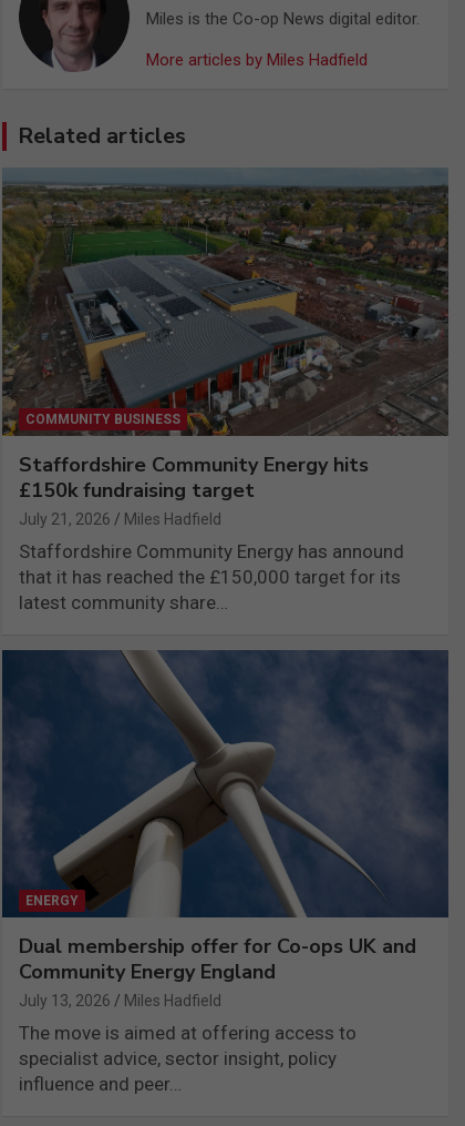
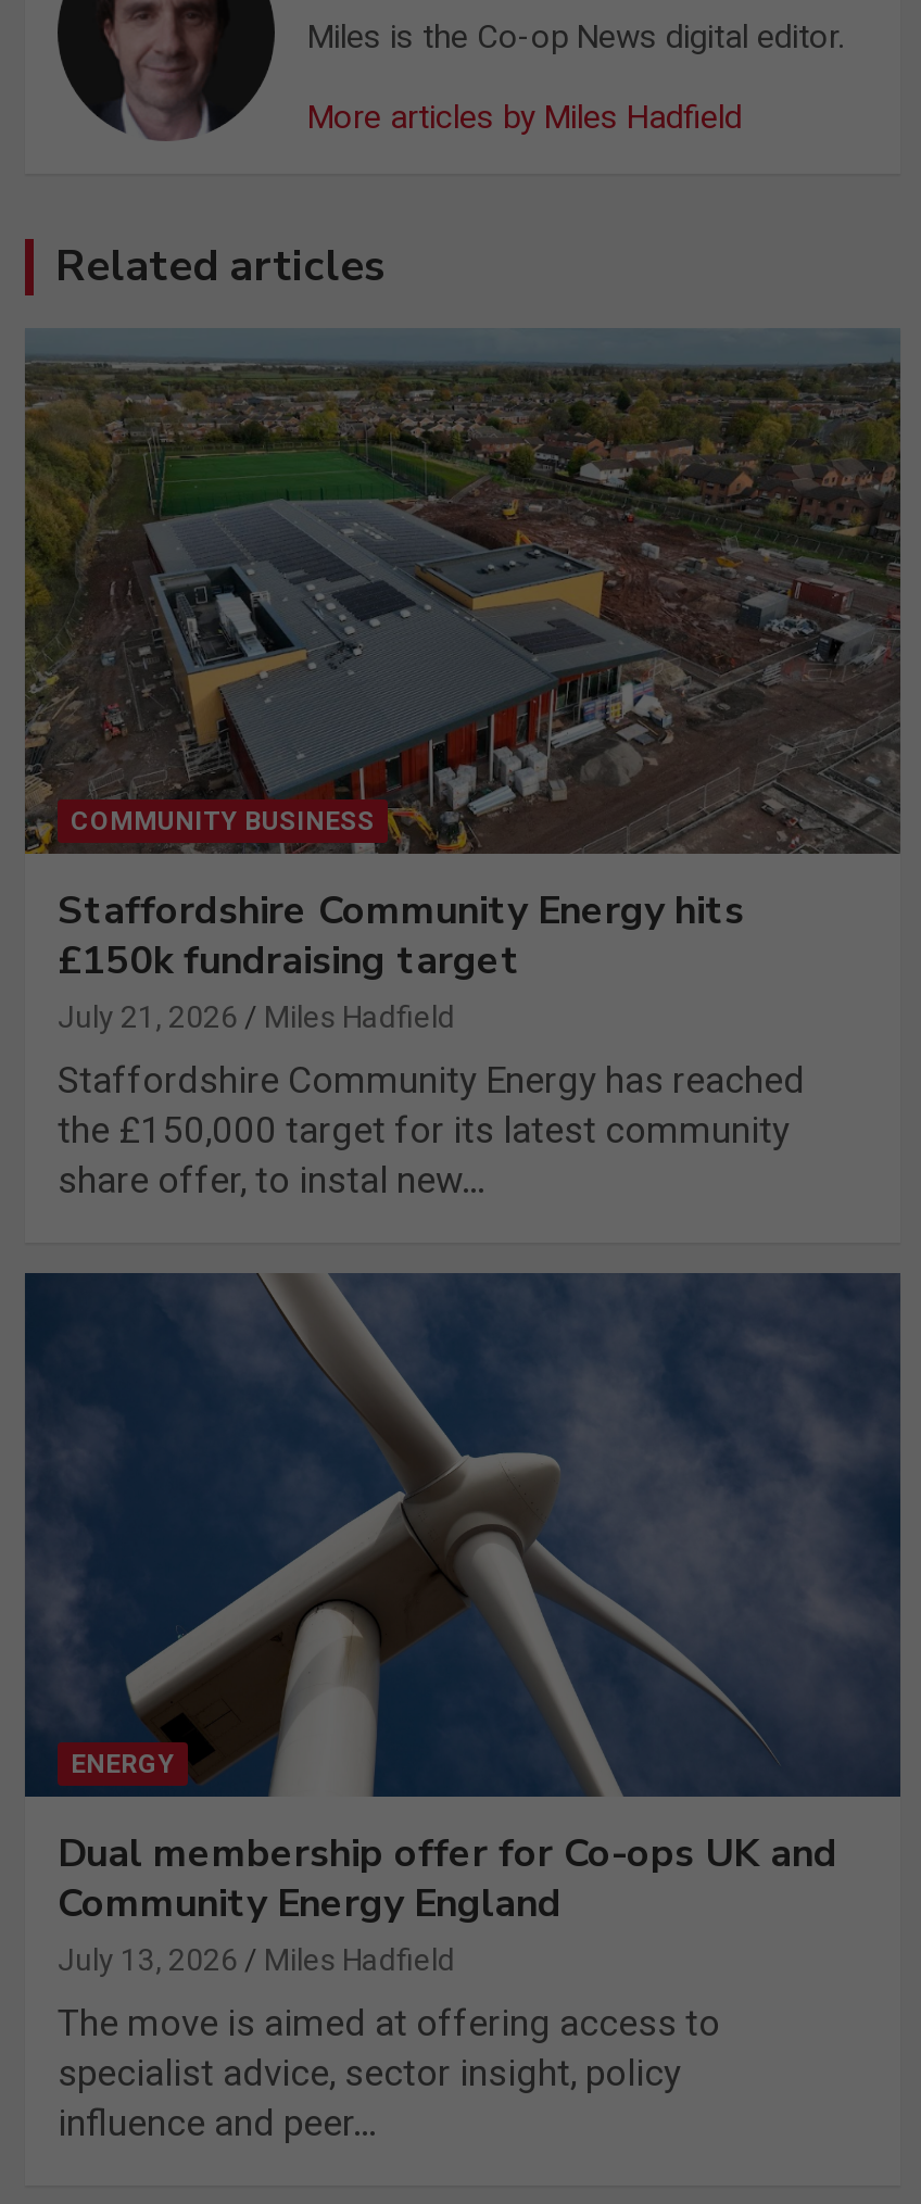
[19,540,404,613] Staffordshire Community Energy has annound | that it has reached the £150,000 target for its | latest community share… -> [58,1057,805,1201] Staffordshire Community Energy has reached | the £150,000 target for its latest community | share offer, to instal new…

